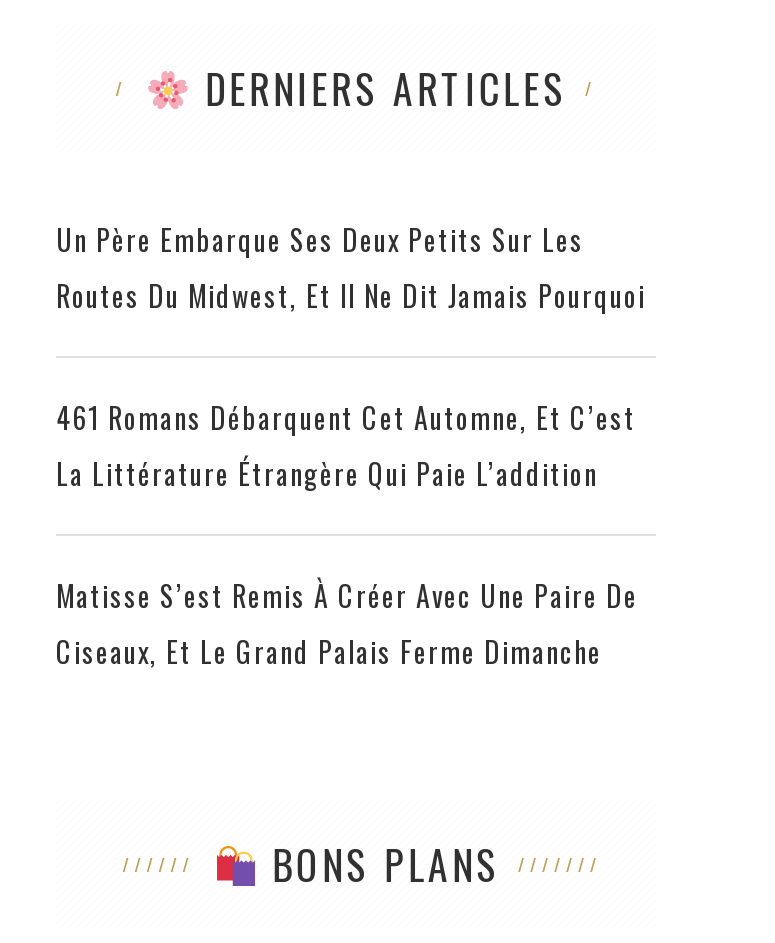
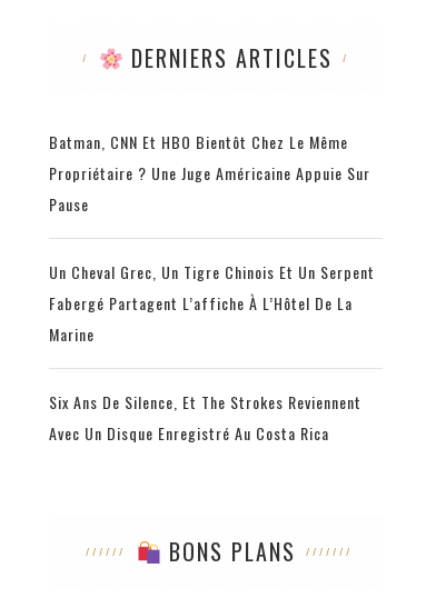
[56,219,646,317] Un Père Embarque Ses Deux Petits Sur Les | Routes Du Midwest, Et Il Ne Dit Jamais Pourquoi -> [49,130,370,216] Batman, CNN Et HBO Bientôt Chez Le Même | Propriétaire ? Une Juge Américaine Appuie Sur | Pause
[56,397,636,495] 461 Romans Débarquent Cet Automne, Et C’est | La Littérature Étrangère Qui Paie L’addition -> [49,260,375,346] Un Cheval Grec, Un Tigre Chinois Et Un Serpent | Fabergé Partagent L’affiche À L’Hôtel De La | Marine
[56,575,638,673] Matisse S’est Remis À Créer Avec Une Paire De | Ciseaux, Et Le Grand Palais Ferme Dimanche -> [49,390,361,445] Six Ans De Silence, Et The Strokes Reviennent | Avec Un Disque Enregistré Au Costa Rica

